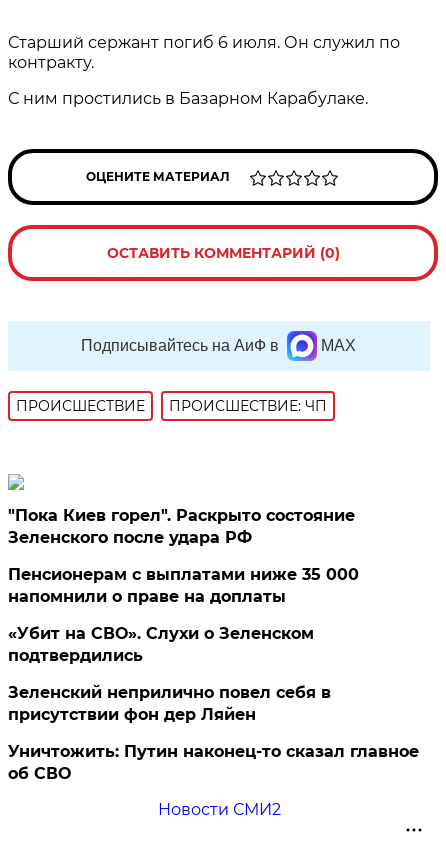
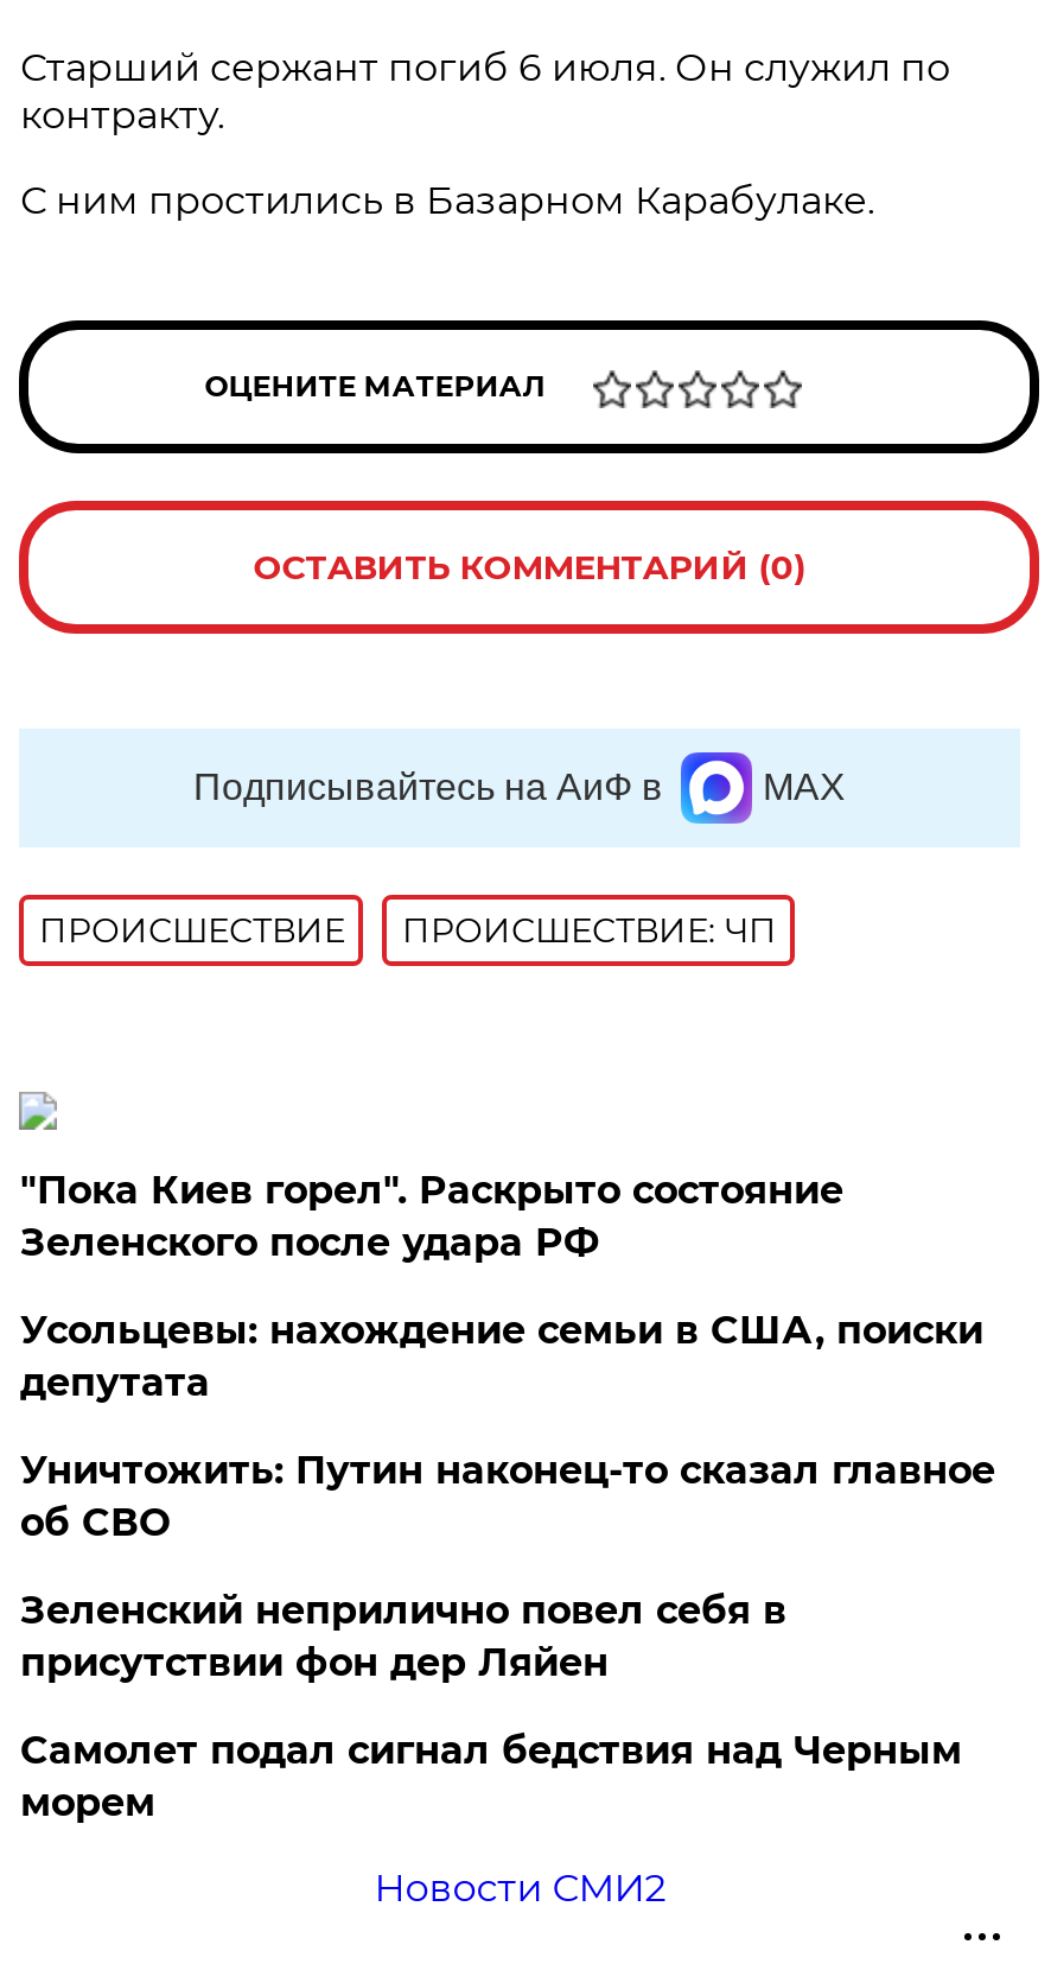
[8,565,359,606] Пенсионерам с выплатами ниже 35 000 | напомнили о праве на доплаты -> [20,1308,983,1405] Усольцевы: нахождение семьи в США, поиски | депутата
[8,624,314,665] «Убит на СВО». Слухи о Зеленском | подтвердились -> none
none -> [20,1728,962,1825] Самолет подал сигнал бедствия над Черным | морем
moved [8,742,419,783] -> [20,1448,995,1545]: Уничтожить: Путин наконец-то сказал главное | об СВО

